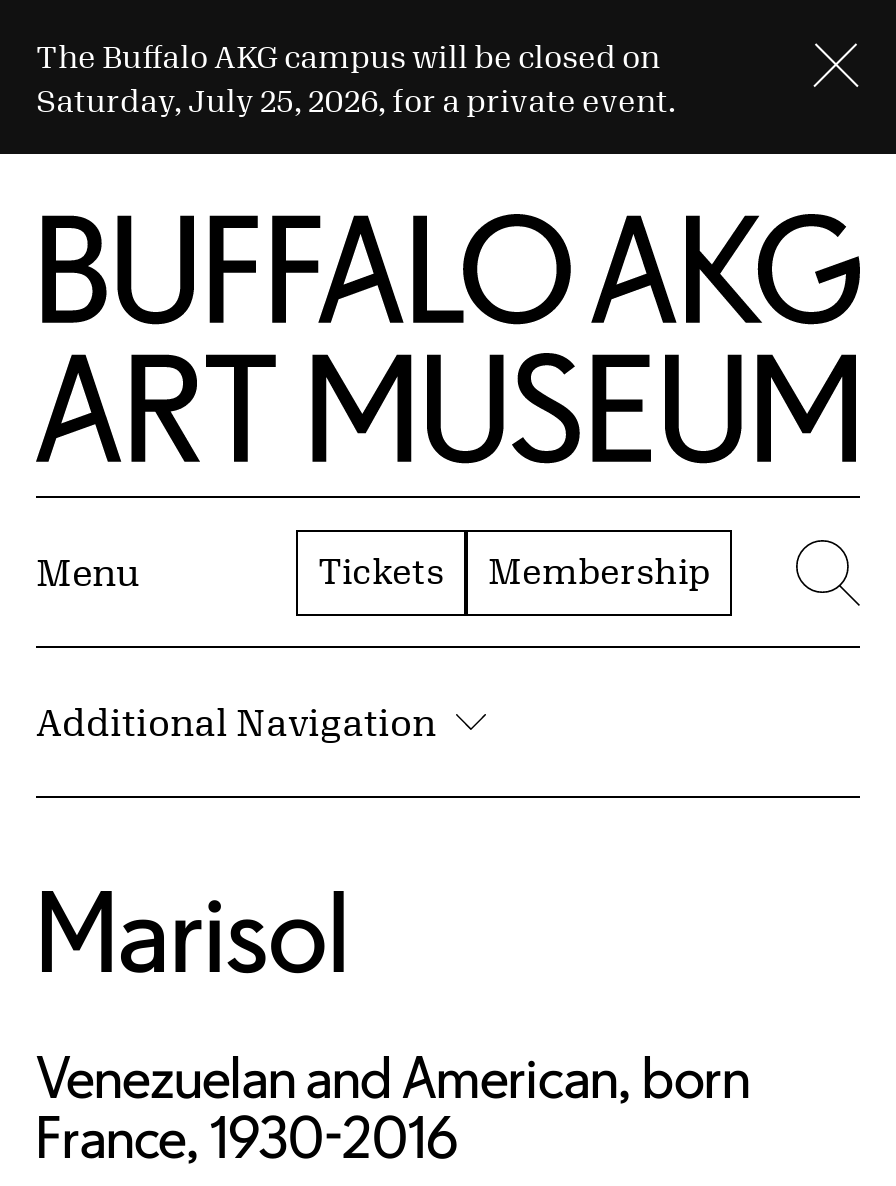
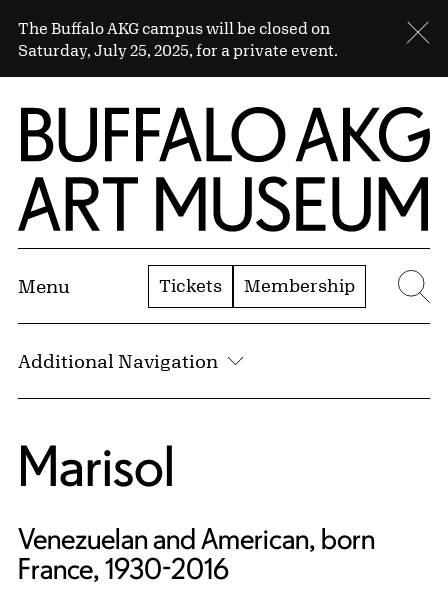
[36,82,676,118] Saturday, July 25, 2026, for a private event. -> [18,41,338,59] Saturday, July 25, 2025, for a private event.

